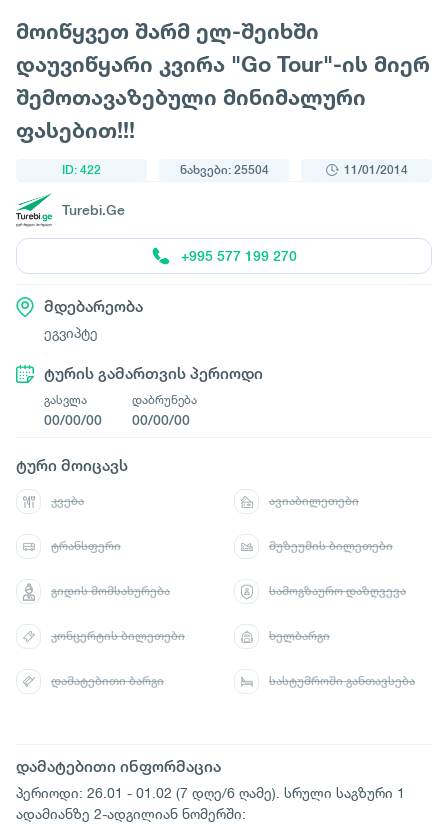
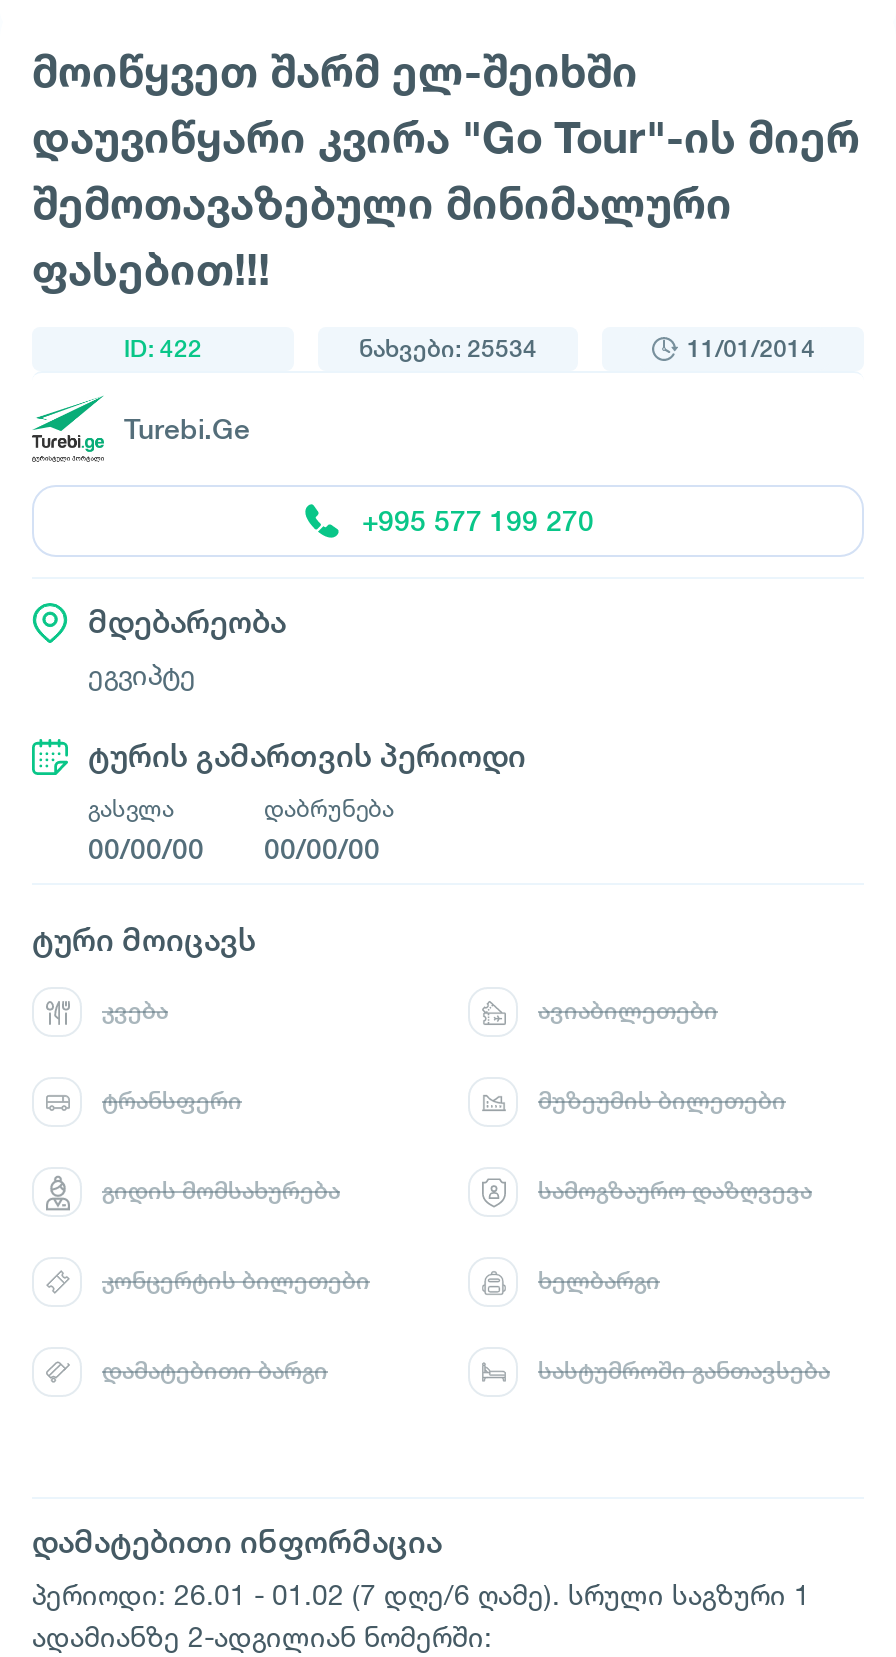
[179,163,268,177] ნახვები: 25504 -> [359,335,537,363] ნახვები: 25534

